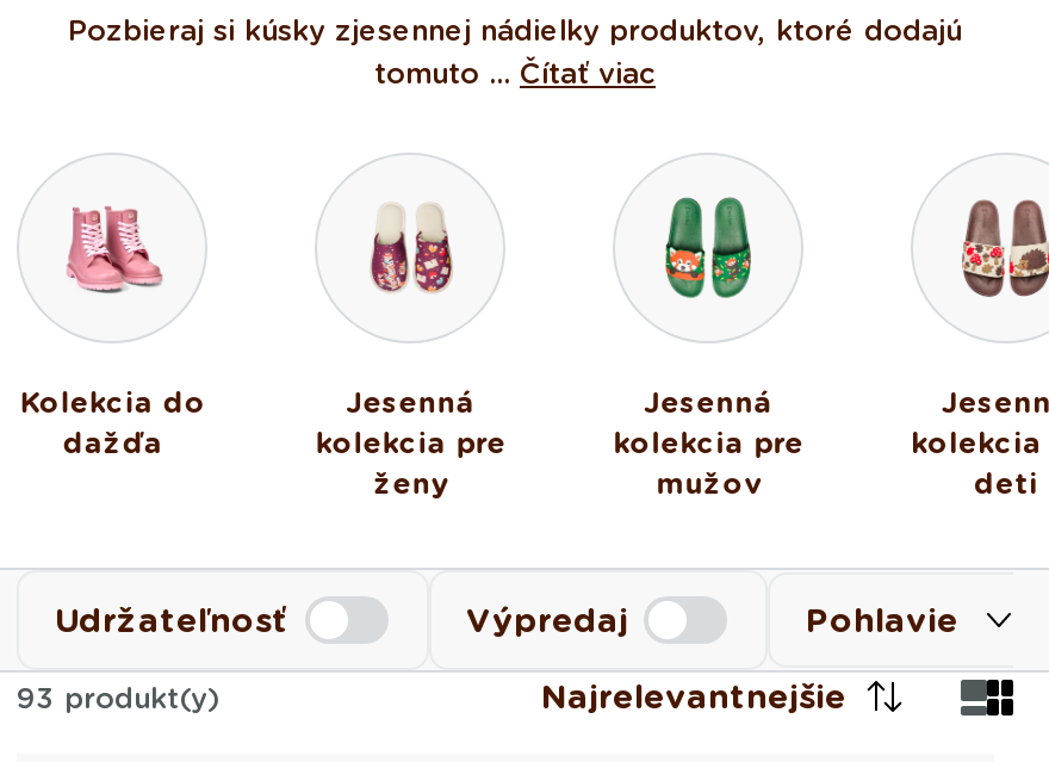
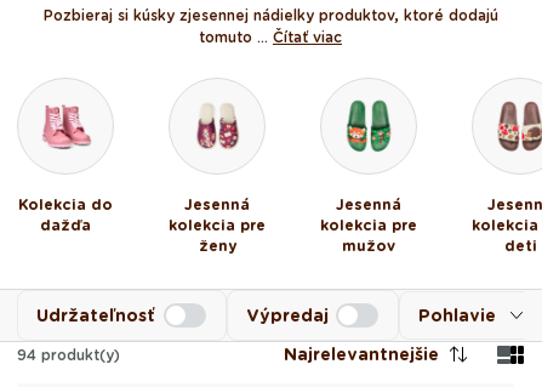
[17,679,219,714] 93 produkt(y) -> [17,345,120,363] 94 produkt(y)

